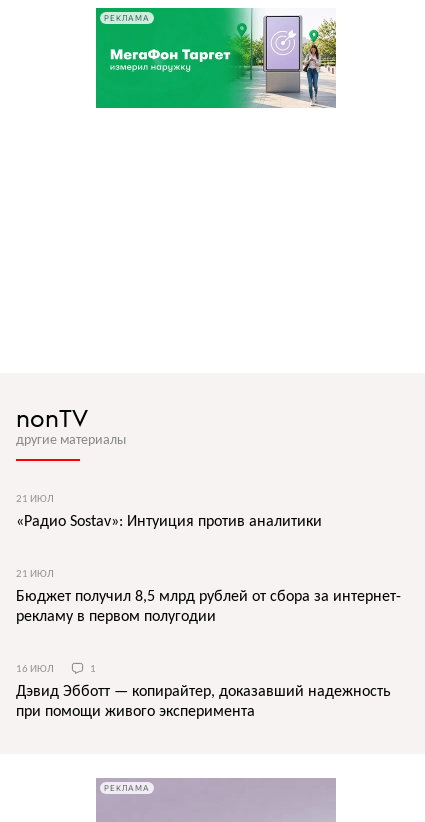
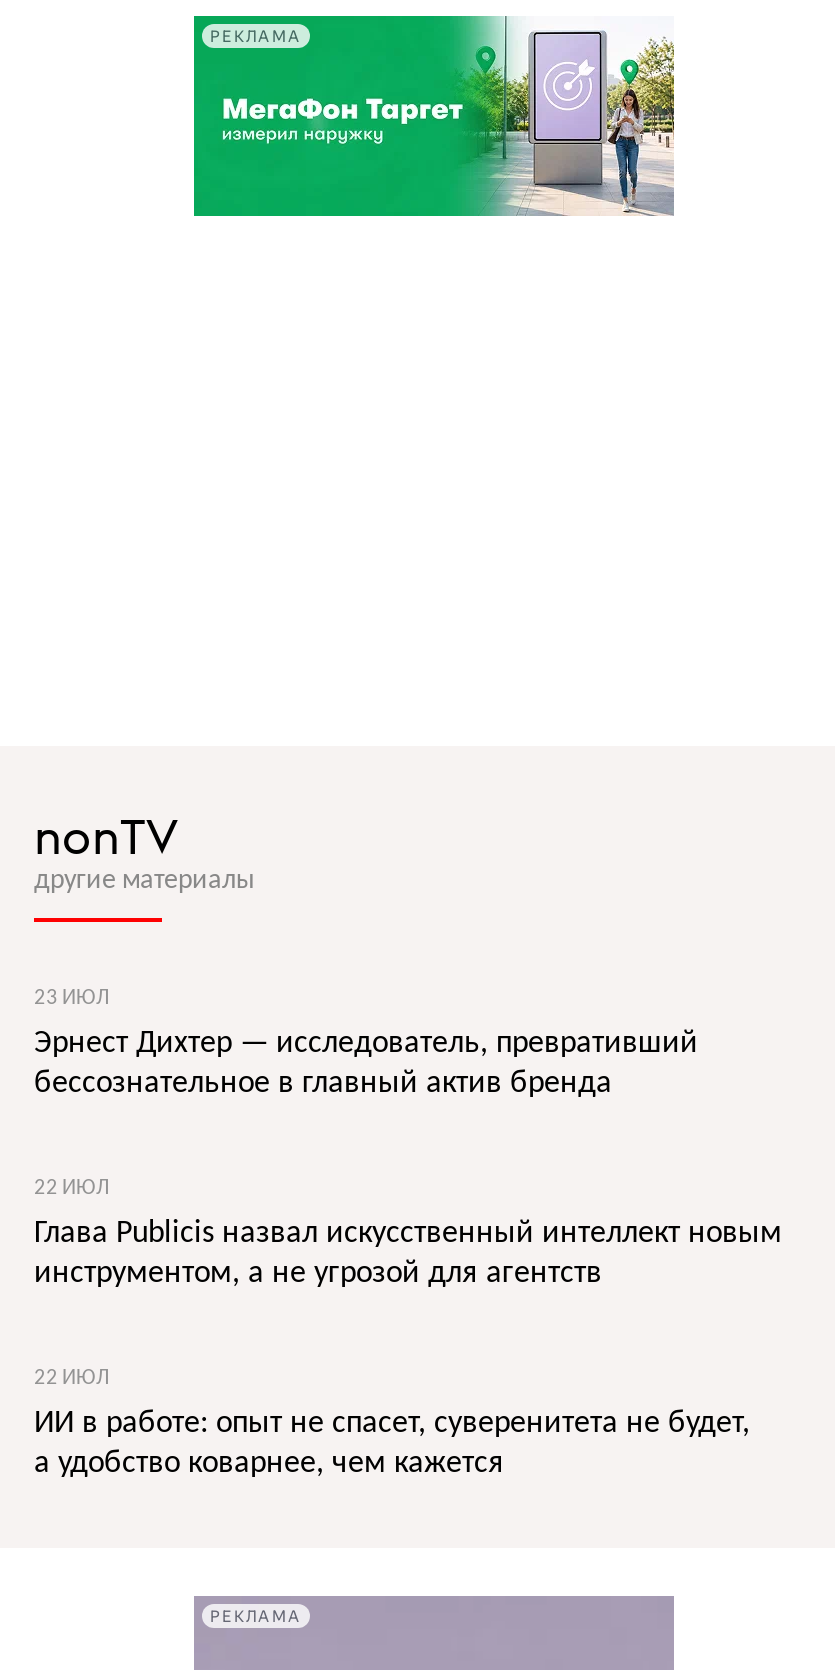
[16,494,54,505] 21 ИЮЛ -> [34,988,110,1010] 23 ИЮЛ
[16,514,322,530] «Радио Sostav»: Интуиция против аналитики -> [34,1028,698,1100] Эрнест Дихтер — исследователь, превративший | бессознательное в главный актив бренда
[16,569,54,580] 21 ИЮЛ -> [34,1178,110,1200] 22 ИЮЛ
[16,589,401,625] Бюджет получил 8,5 млрд рублей от сбора за интернет- | рекламу в первом полугодии -> [34,1218,782,1290] Глава Publicis назвал искусственный интеллект новым | инструментом, а не угрозой для агентств
[16,664,96,675] 16 ИЮЛ | 1 -> [34,1368,110,1390] 22 ИЮЛ
[16,684,391,720] Дэвид Эбботт — копирайтер, доказавший надежность | при помощи живого эксперимента -> [34,1408,750,1480] ИИ в работе: опыт не спасет, суверенитета не будет, | а удобство коварнее, чем кажется

